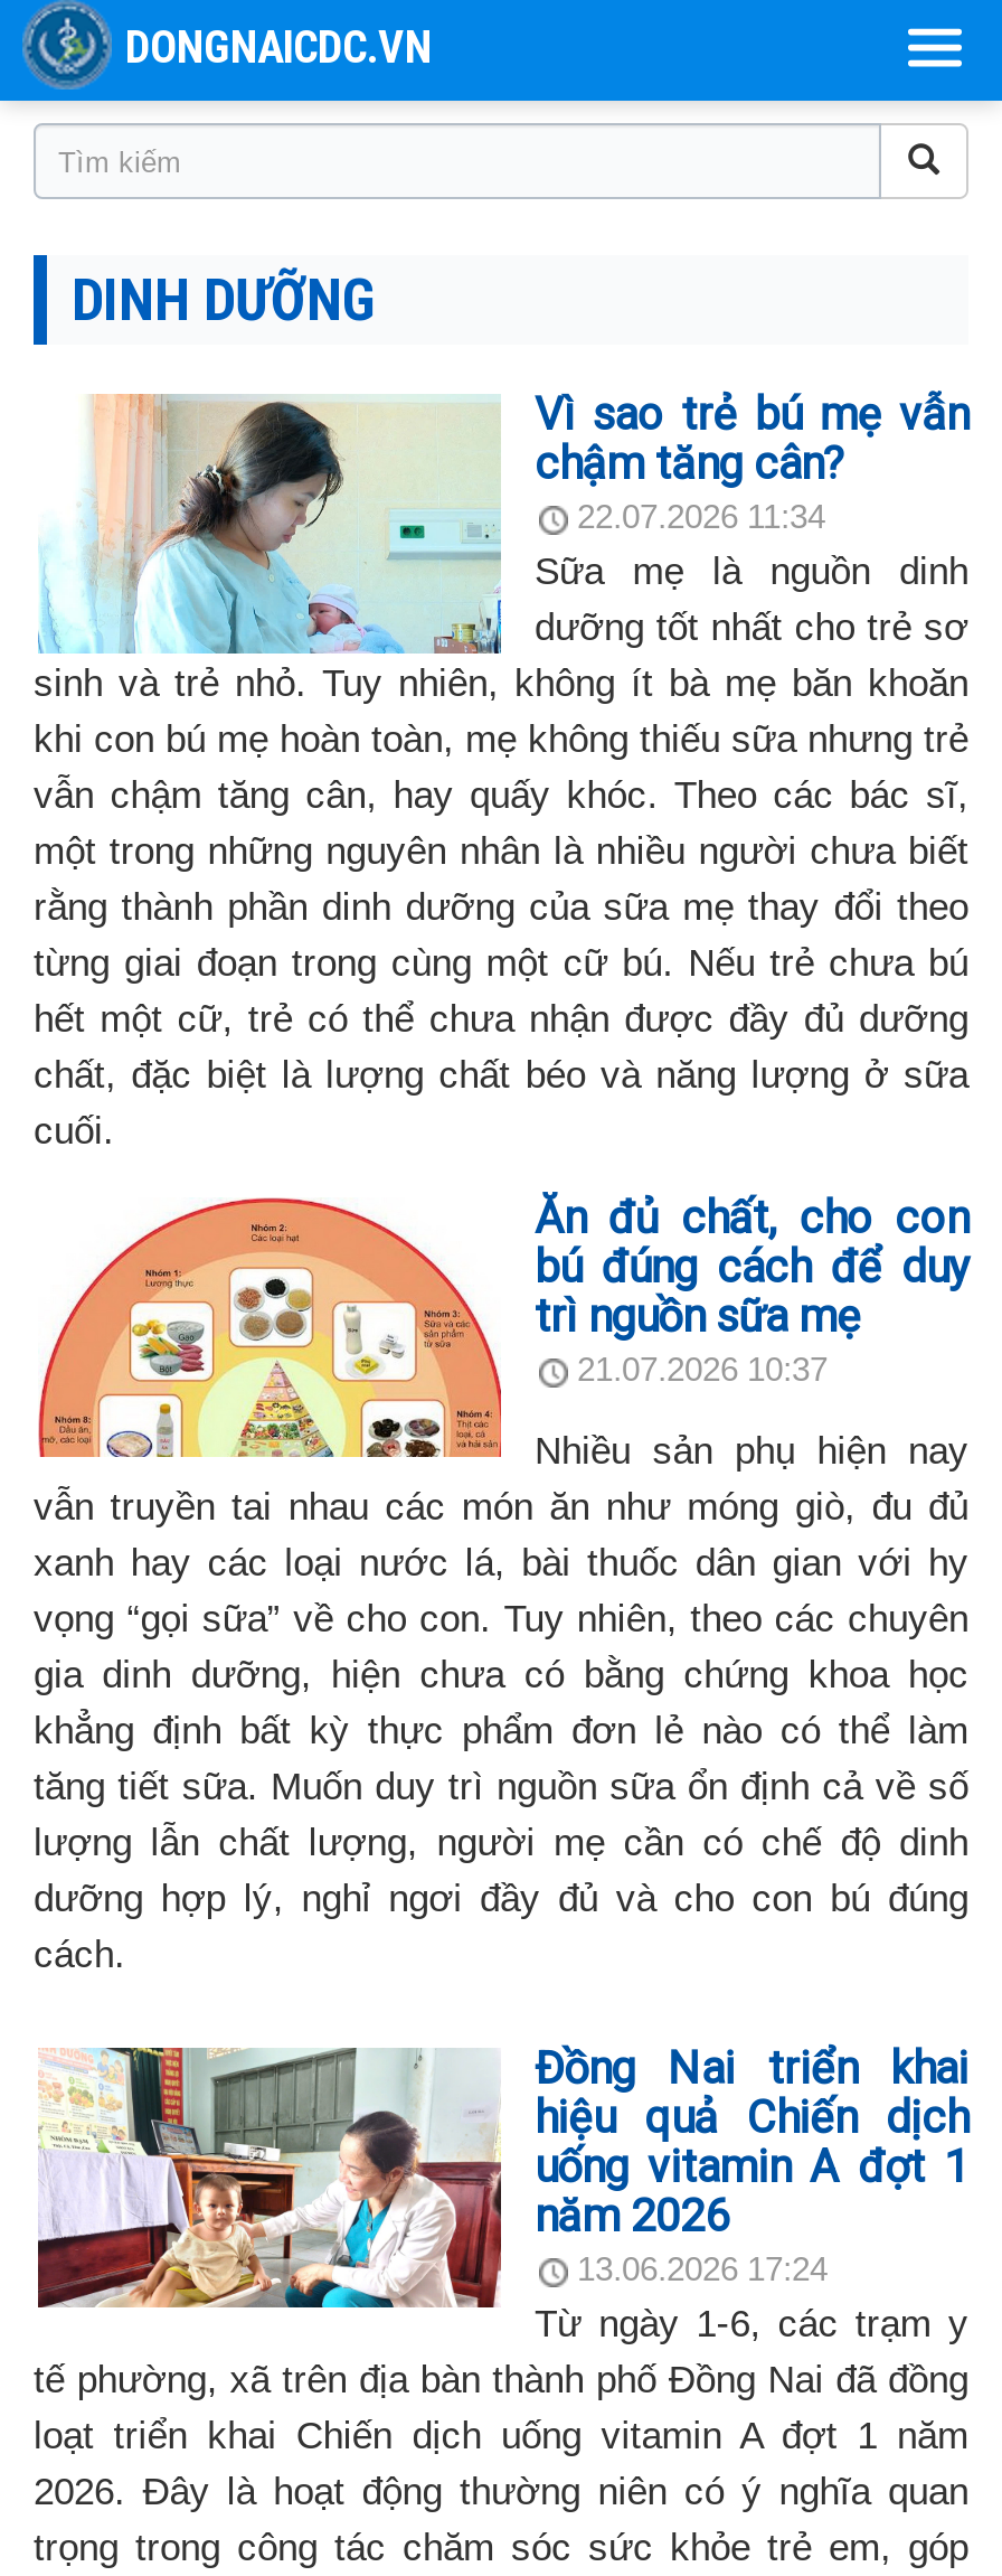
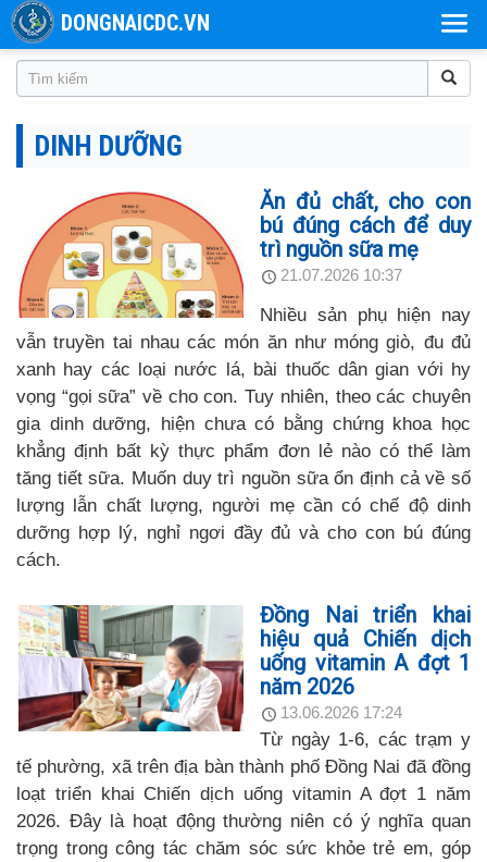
[34,387,968,1153] [image] | Vì sao trẻ bú mẹ vẫn | chậm tăng cân? | 22.07.2026 11:34 | Sữa mẹ là nguồn dinh | dưỡng tốt nhất cho trẻ sơ | sinh và trẻ nhỏ. Tuy nhiên, không ít bà mẹ băn khoăn | khi con bú mẹ hoàn toàn, mẹ không thiếu sữa nhưng trẻ | vẫn chậm tăng cân, hay quấy khóc. Theo các bác sĩ, | một trong những nguyên nhân là nhiều người chưa biết | rằng thành phần dinh dưỡng của sữa mẹ thay đổi theo | từng giai đoạn trong cùng một cữ bú. Nếu trẻ chưa bú | hết một cữ, trẻ có thể chưa nhận được đầy đủ dưỡng | chất, đặc biệt là lượng chất béo và năng lượng ở sữa | cuối. -> none

